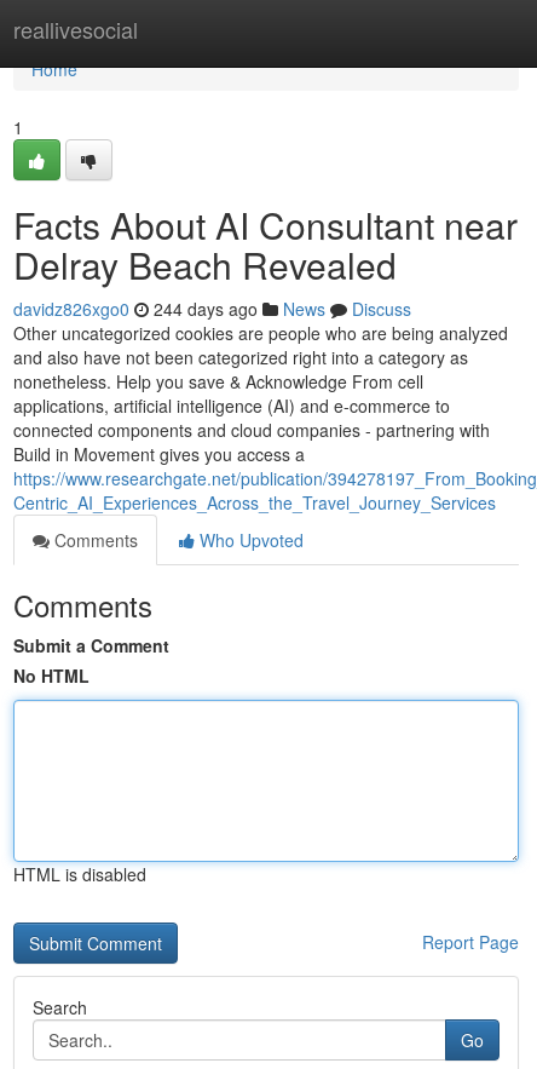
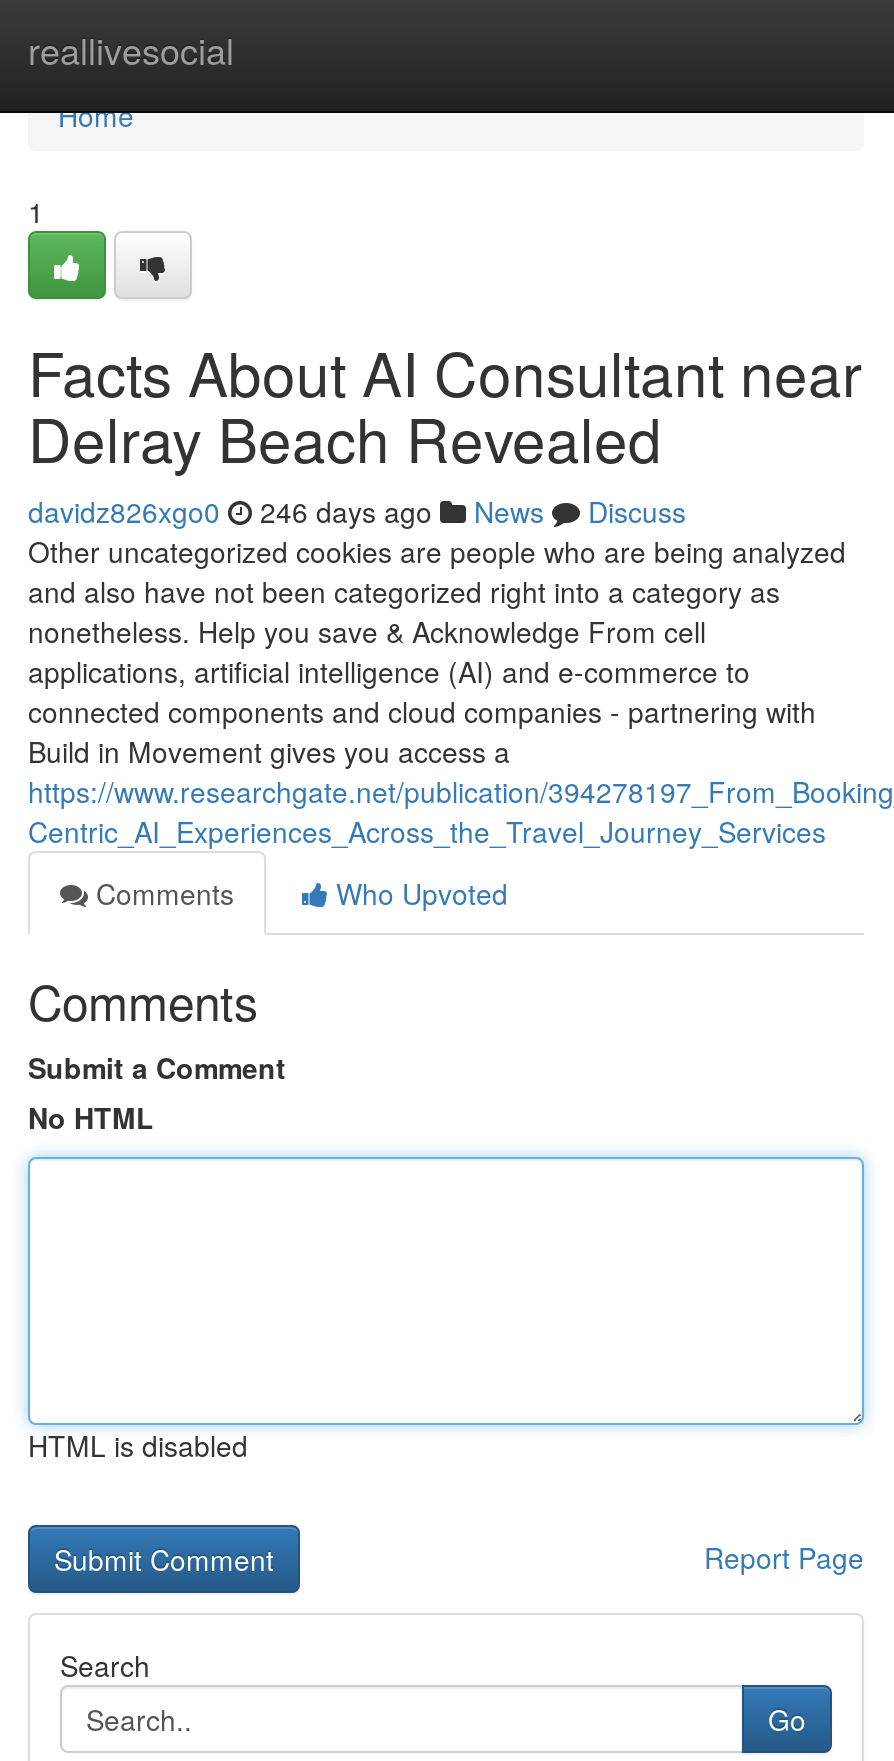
[13,297,411,321] davidz826xgo0 244 days ago News Discuss -> [28,491,686,531] davidz826xgo0 246 days ago News Discuss

